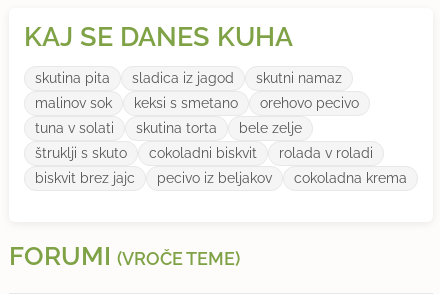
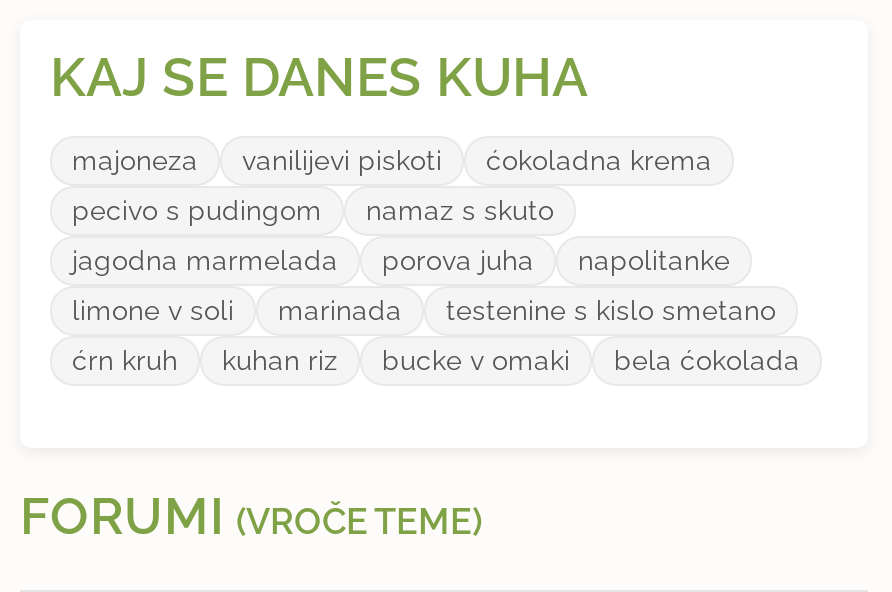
[35,70,342,86] skutina pita | sladica iz jagod | skutni namaz -> [72,144,712,176] majoneza | vanilijevi piskoti | ćokoladna krema
[35,95,359,111] malinov sok | keksi s smetano | orehovo pecivo -> [72,194,554,226] pecivo s pudingom | namaz s skuto
[35,120,302,136] tuna v solati | skutina torta | bele zelje -> [72,244,730,276] jagodna marmelada | porova juha | napolitanke
[35,145,373,161] štruklji s skuto | cokoladni biskvit | rolada v roladi -> [72,294,776,326] limone v soli | marinada | testenine s kislo smetano
[35,170,407,186] biskvit brez jajc | pecivo iz beljakov | cokoladna krema -> [72,344,800,376] ćrn kruh | kuhan riz | bucke v omaki | bela ćokolada

